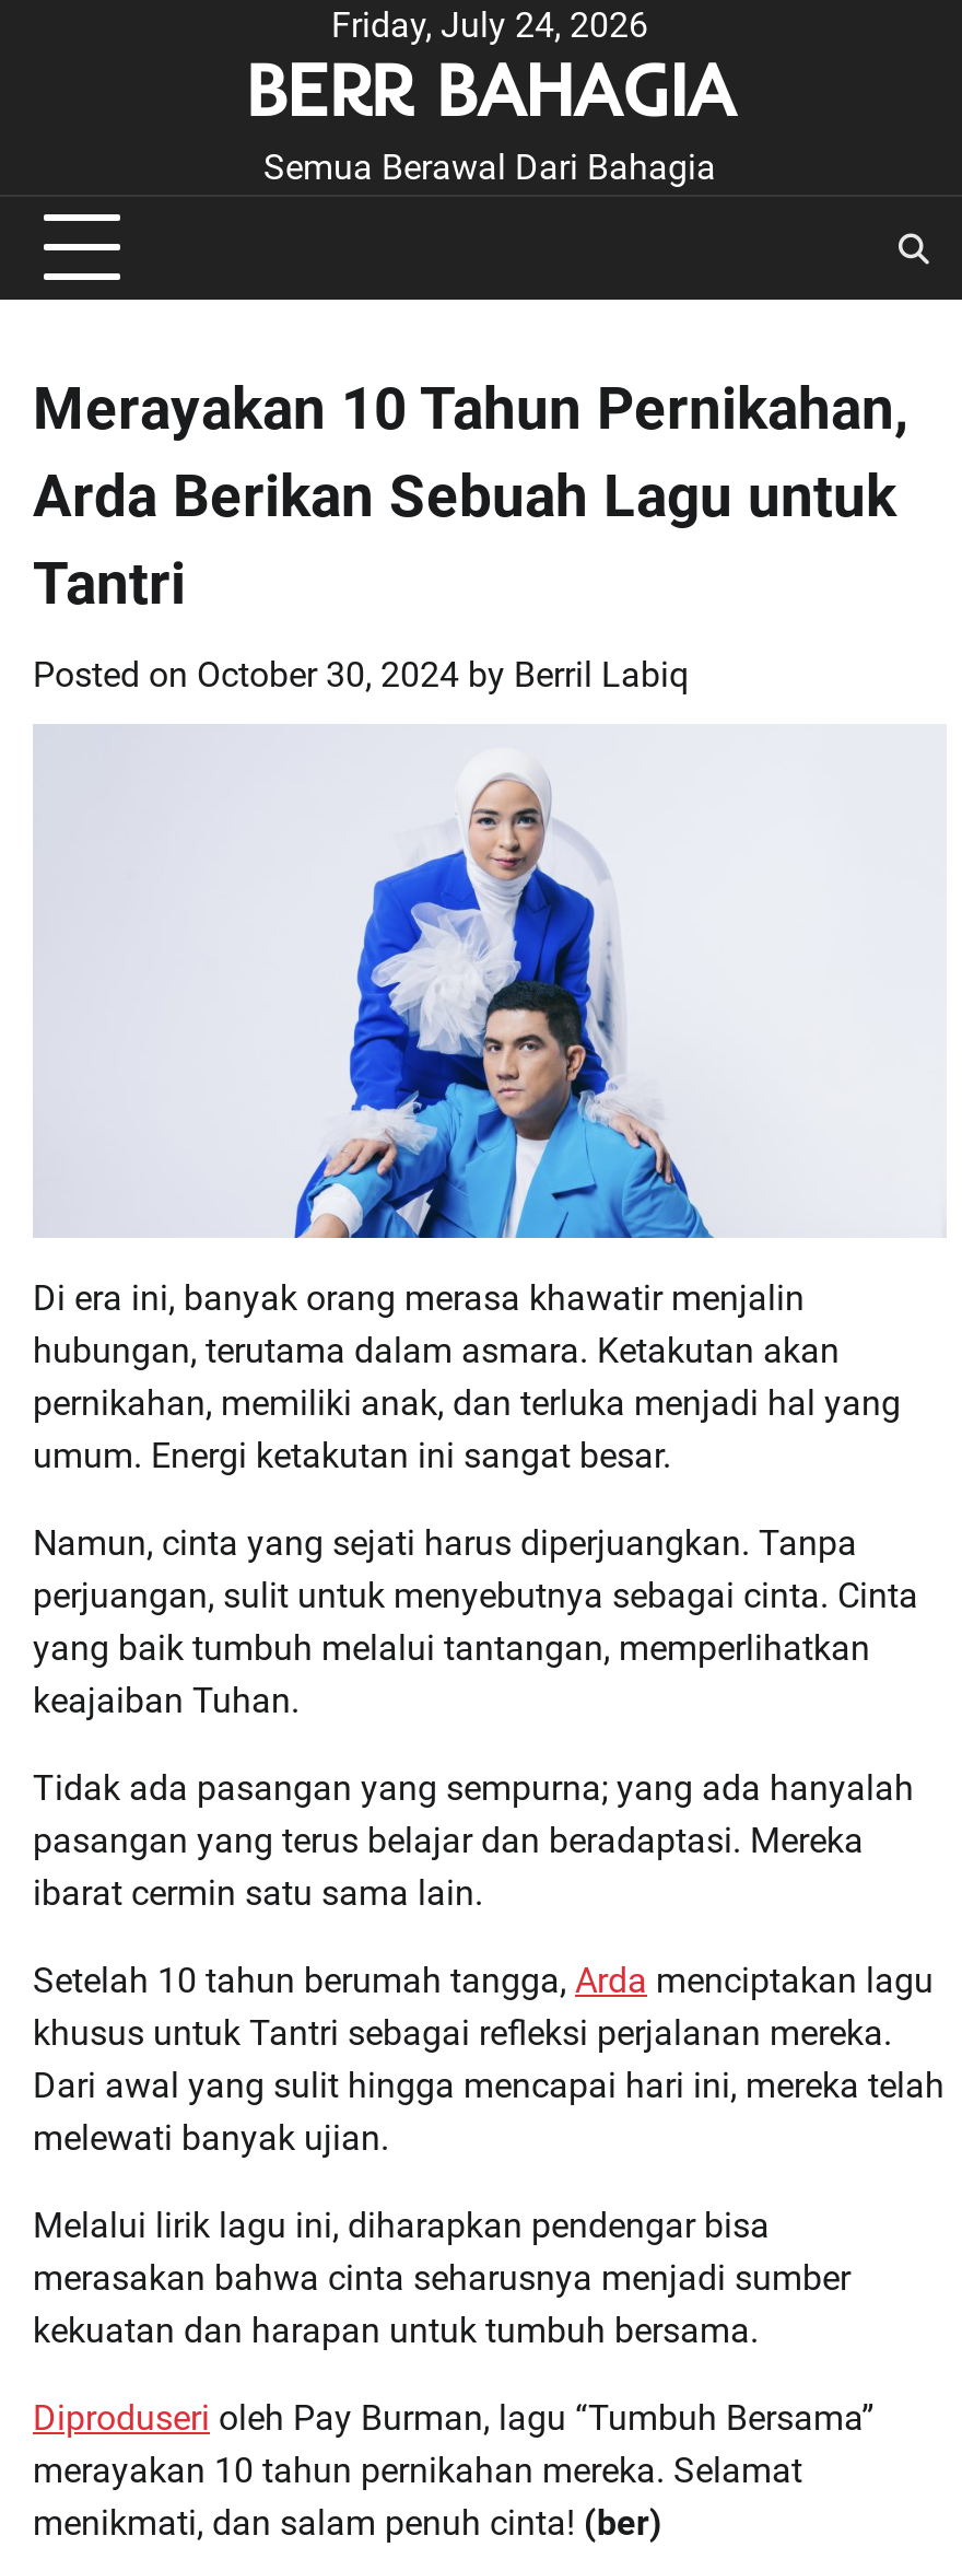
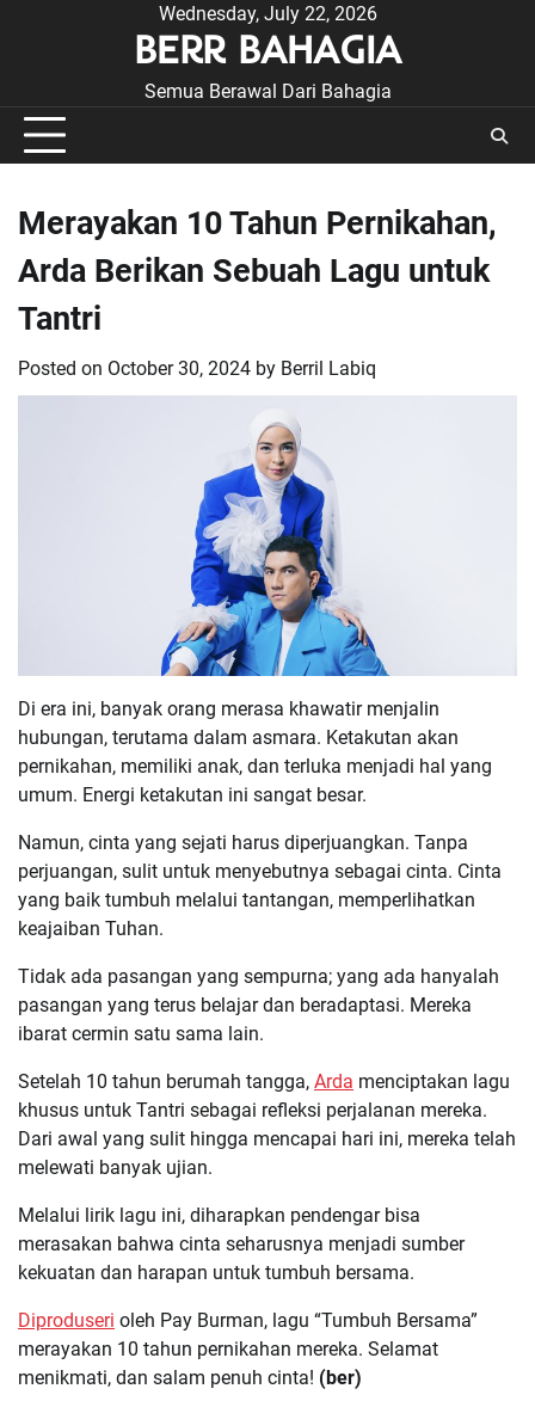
[331,4,648,46] Friday, July 24, 2026 -> [158,2,377,25] Wednesday, July 22, 2026

